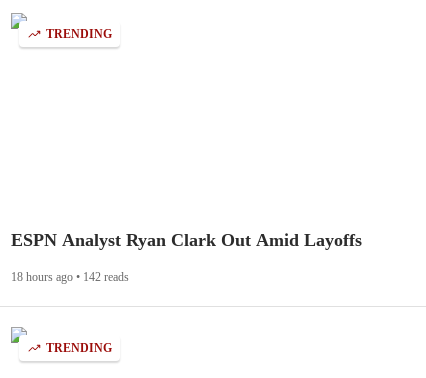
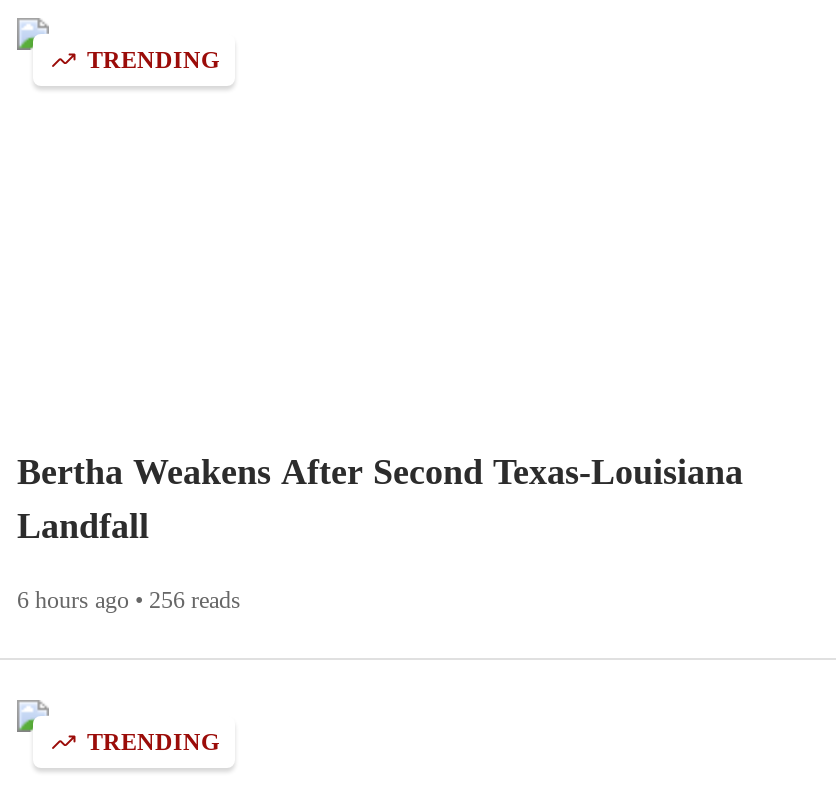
[11,230,362,250] ESPN Analyst Ryan Clark Out Amid Layoffs -> [17,452,743,546] Bertha Weakens After Second Texas-Louisiana | Landfall
[11,270,129,284] 18 hours ago • 142 reads -> [17,586,241,614] 6 hours ago • 256 reads

